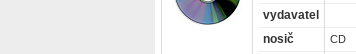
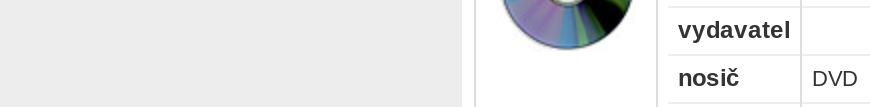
[330,33,346,45] CD -> [812,66,858,90] DVD

